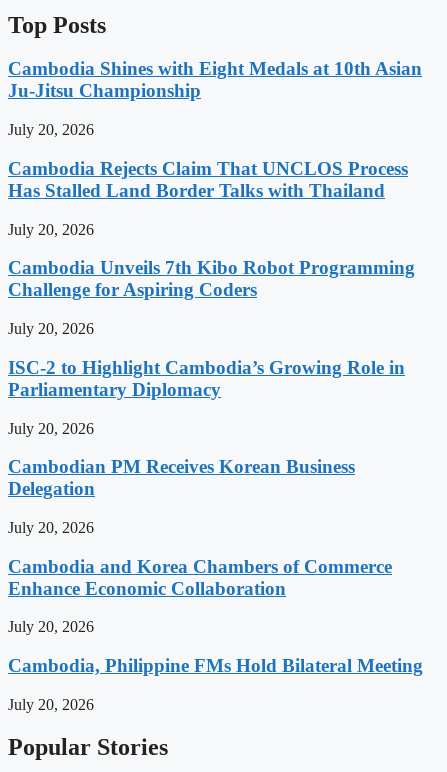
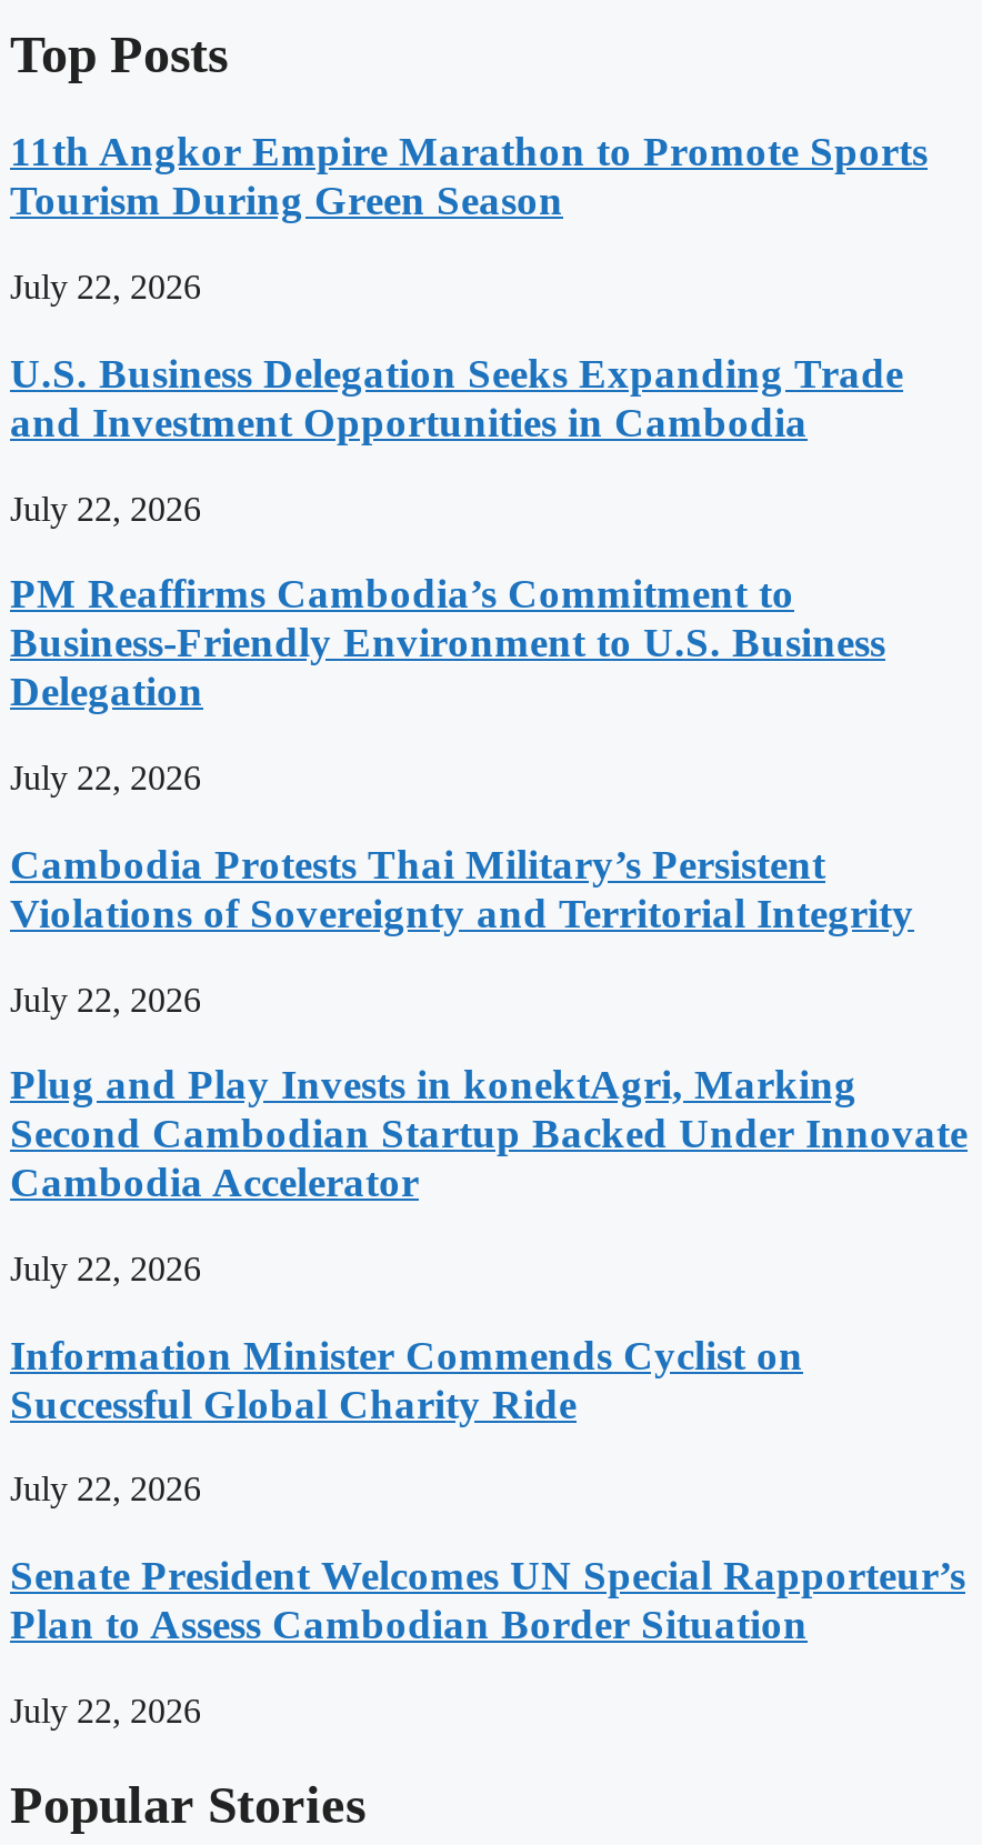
[8,58,422,477] Cambodia Shines with Eight Medals at 10th Asian | Ju-Jitsu Championship | July 20, 2026 | Cambodia Rejects Claim That UNCLOS Process | Has Stalled Land Border Talks with Thailand | July 20, 2026 | Cambodia Unveils 7th Kibo Robot Programming | Challenge for Aspiring Coders | July 20, 2026 | ISC-2 to Highlight Cambodia’s Growing Role in | Parliamentary Diplomacy | July 20, 2026 | Cambodian PM Receives Korean Business -> [10,129,928,666] 11th Angkor Empire Marathon to Promote Sports | Tourism During Green Season | July 22, 2026 | U.S. Business Delegation Seeks Expanding Trade | and Investment Opportunities in Cambodia | July 22, 2026 | PM Reaffirms Cambodia’s Commitment to | Business-Friendly Environment to U.S. Business
moved [8,478,95,499] -> [10,668,203,715]: Delegation
[8,519,423,713] July 20, 2026 | Cambodia and Korea Chambers of Commerce | Enhance Economic Collaboration | July 20, 2026 | Cambodia, Philippine FMs Hold Bilateral Meeting | July 20, 2026 -> [10,759,968,1729] July 22, 2026 | Cambodia Protests Thai Military’s Persistent | Violations of Sovereignty and Territorial Integrity | July 22, 2026 | Plug and Play Invests in konektAgri, Marking | Second Cambodian Startup Backed Under Innovate | Cambodia Accelerator | July 22, 2026 | Information Minister Commends Cyclist on | Successful Global Charity Ride | July 22, 2026 | Senate President Welcomes UN Special Rapporteur’s | Plan to Assess Cambodian Border Situation | July 22, 2026

